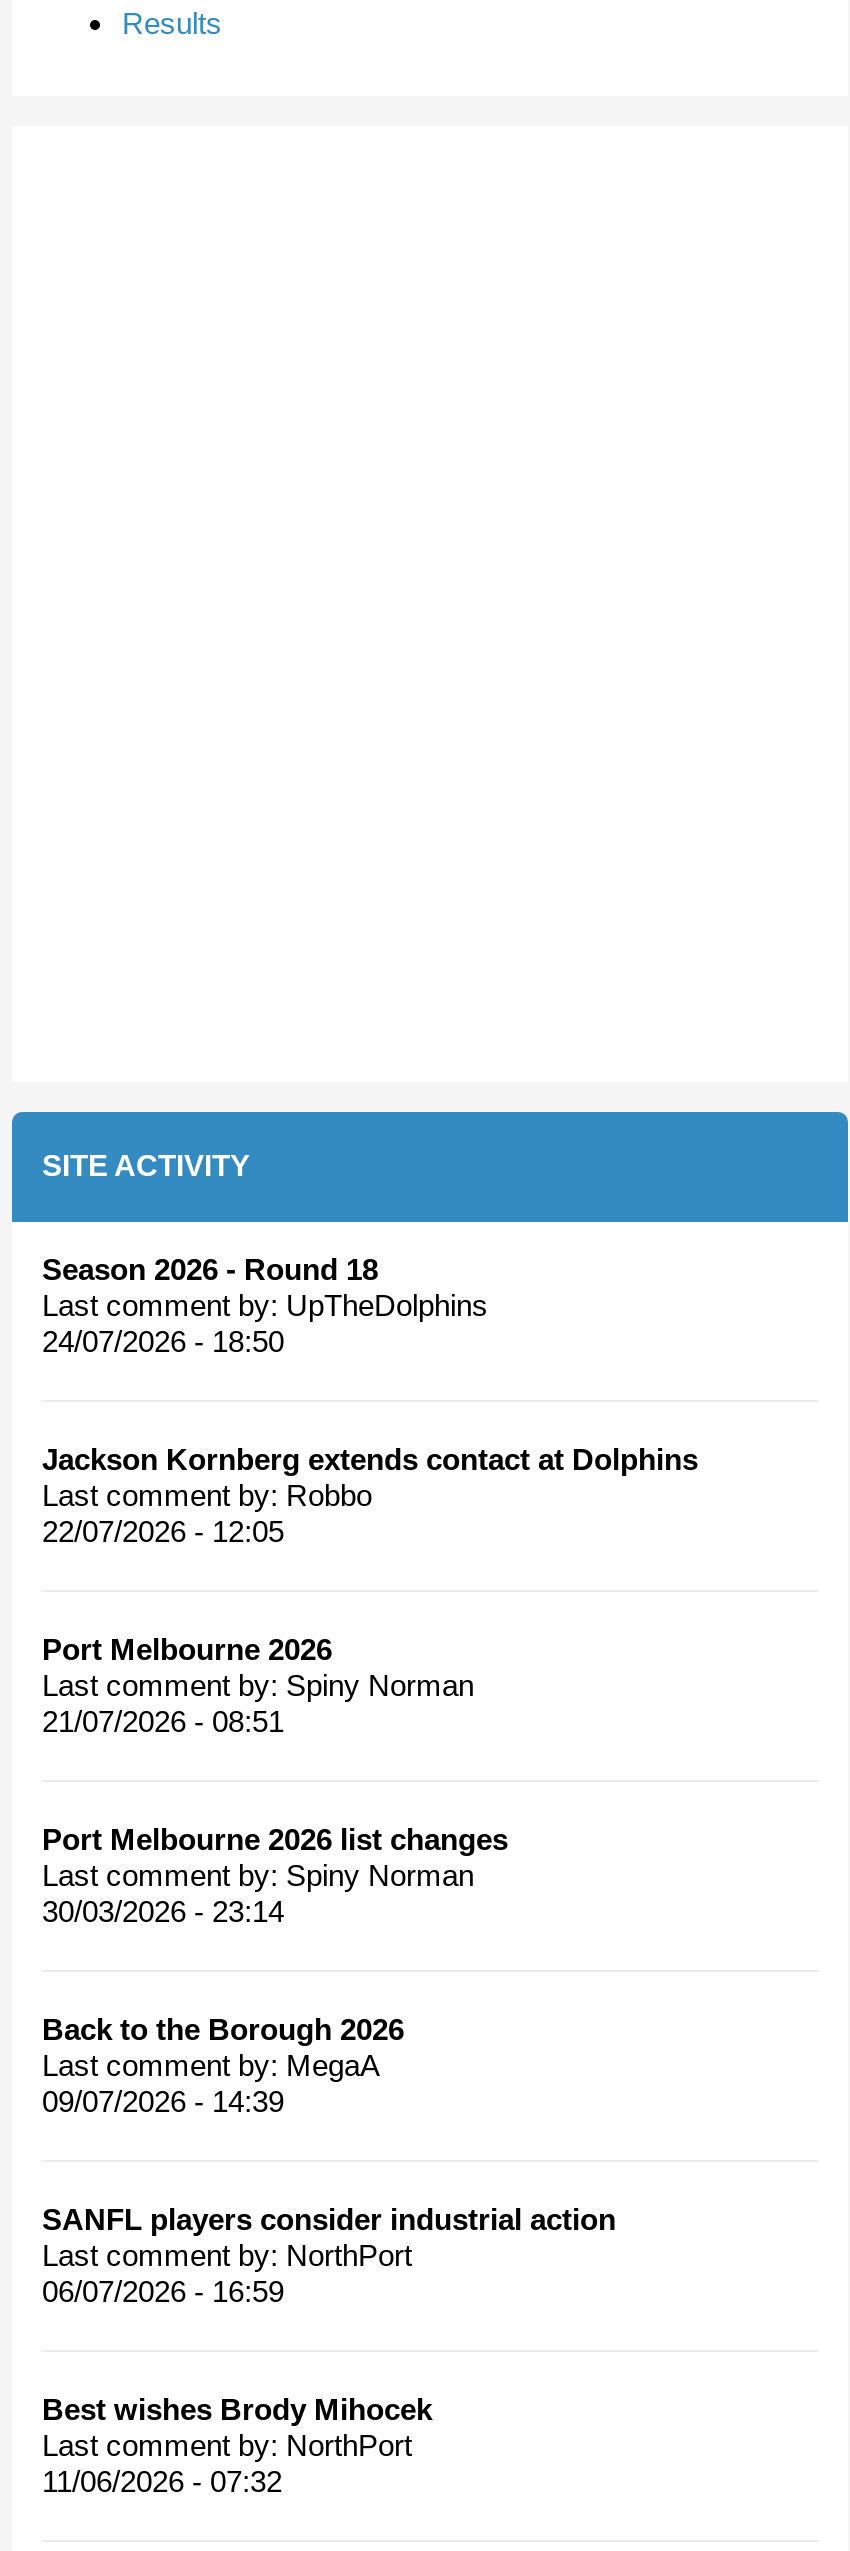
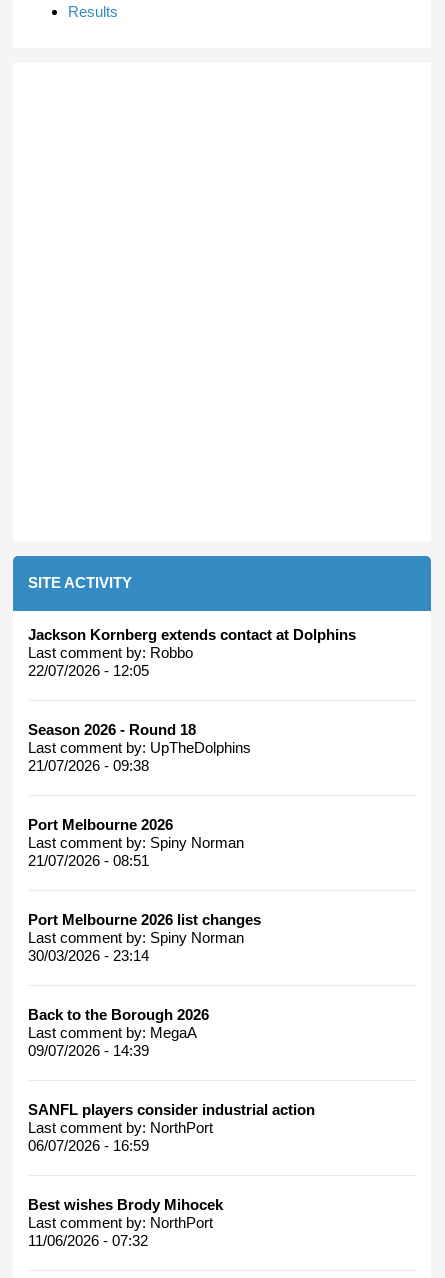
moved [42,1252,488,1322] -> [28,721,251,756]: Season 2026 - Round 18 | Last comment by: UpTheDolphins
[42,1324,284,1358] 24/07/2026 - 18:50 -> none
moved [42,1442,698,1548] -> [28,626,356,679]: Jackson Kornberg extends contact at Dolphins | Last comment by: Robbo | 22/07/2026 - 12:05
none -> [28,757,149,774] 21/07/2026 - 09:38

